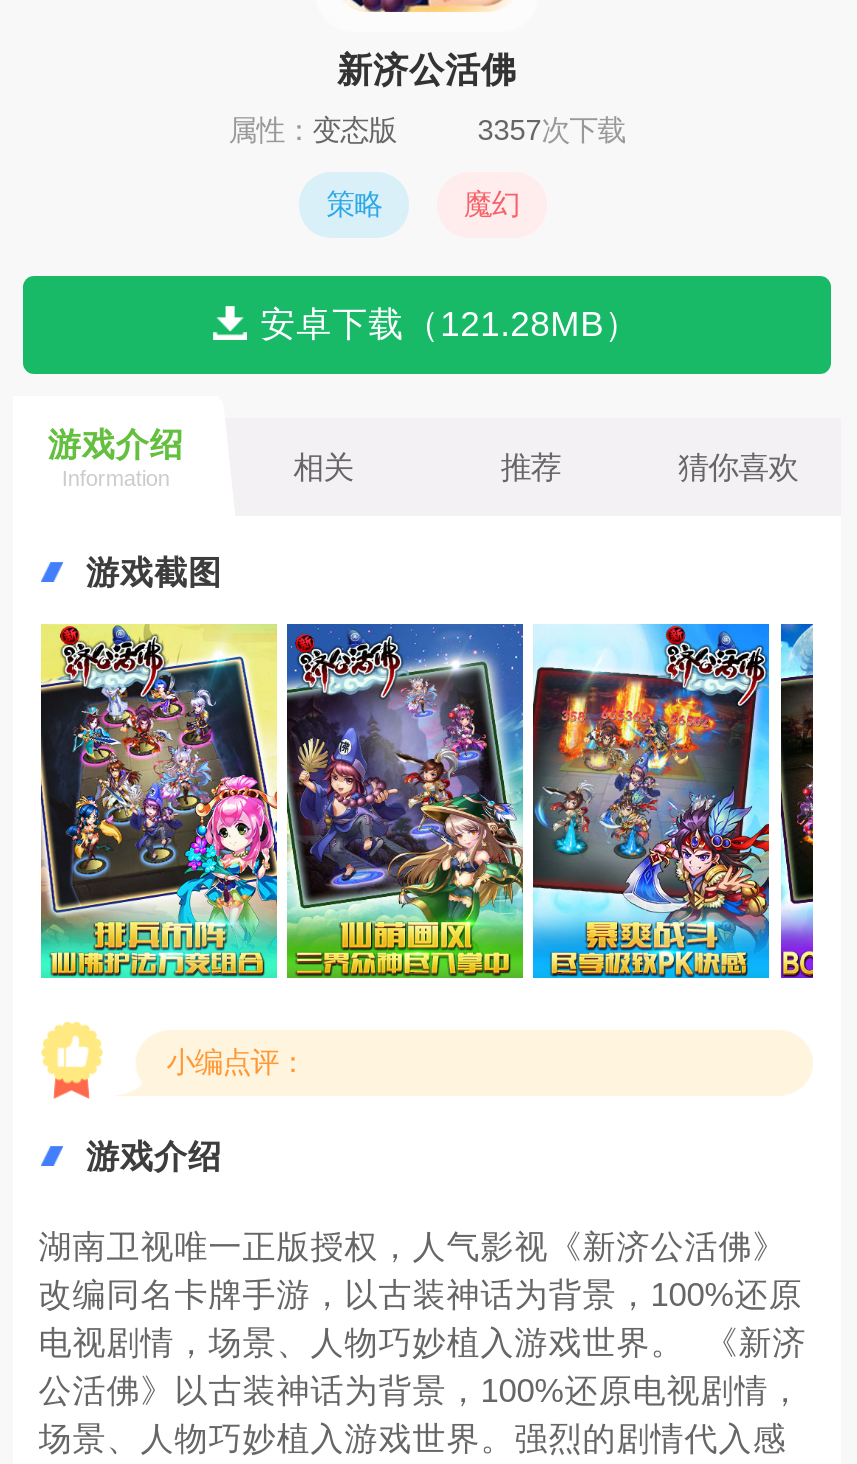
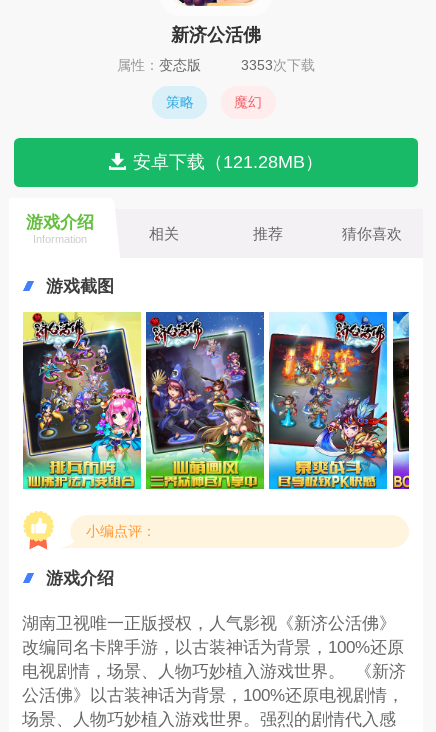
[477,114,625,146] 3357次下载 -> [241,57,315,73] 3353次下载

